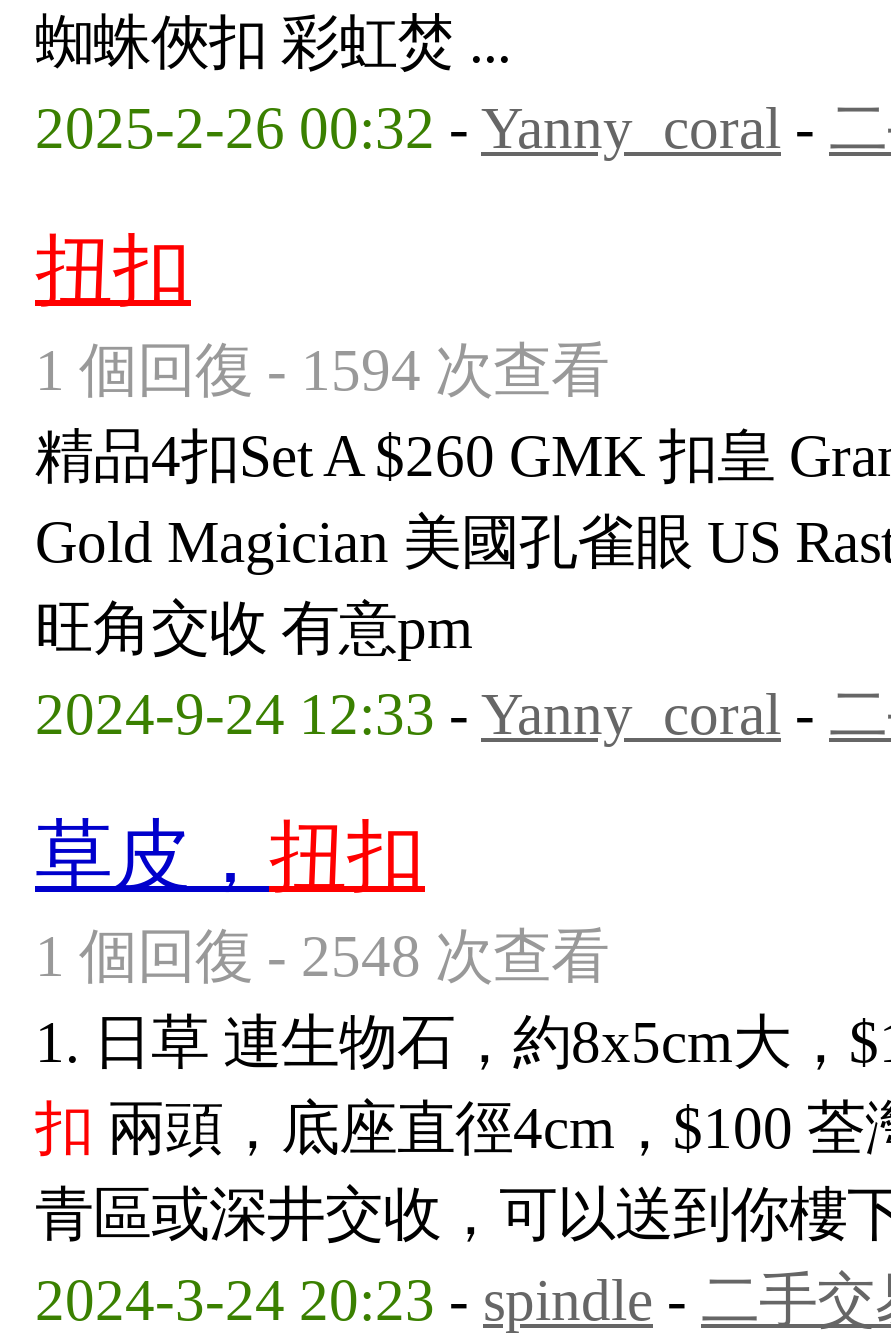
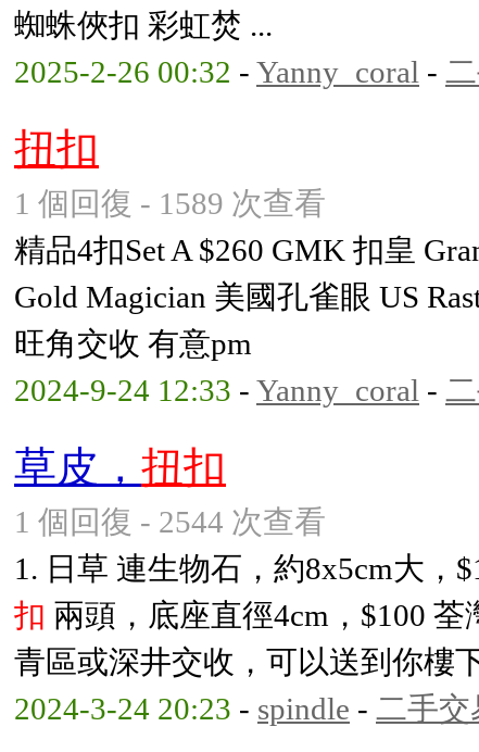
[35,338,609,402] 1 個回復 - 1594 次查看 -> [14,186,326,221] 1 個回復 - 1589 次查看
[35,924,609,988] 1 個回復 - 2548 次查看 -> [14,504,326,539] 1 個回復 - 2544 次查看

